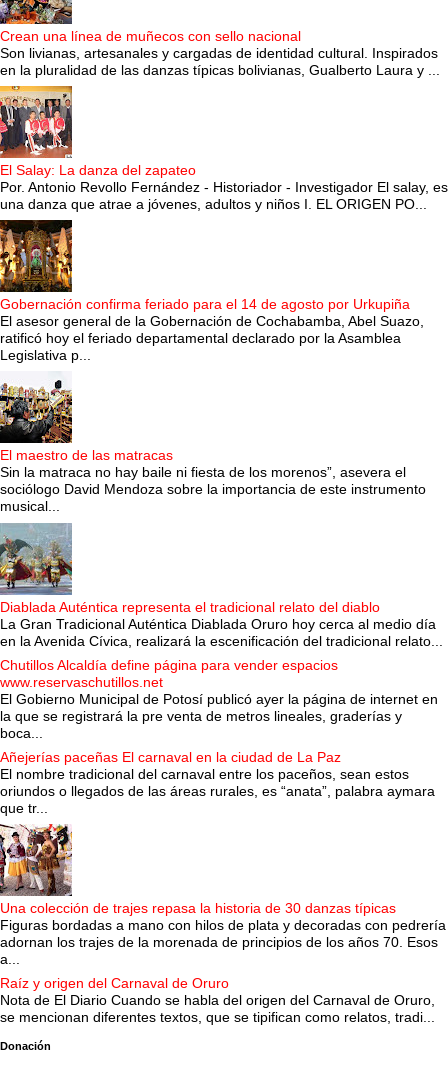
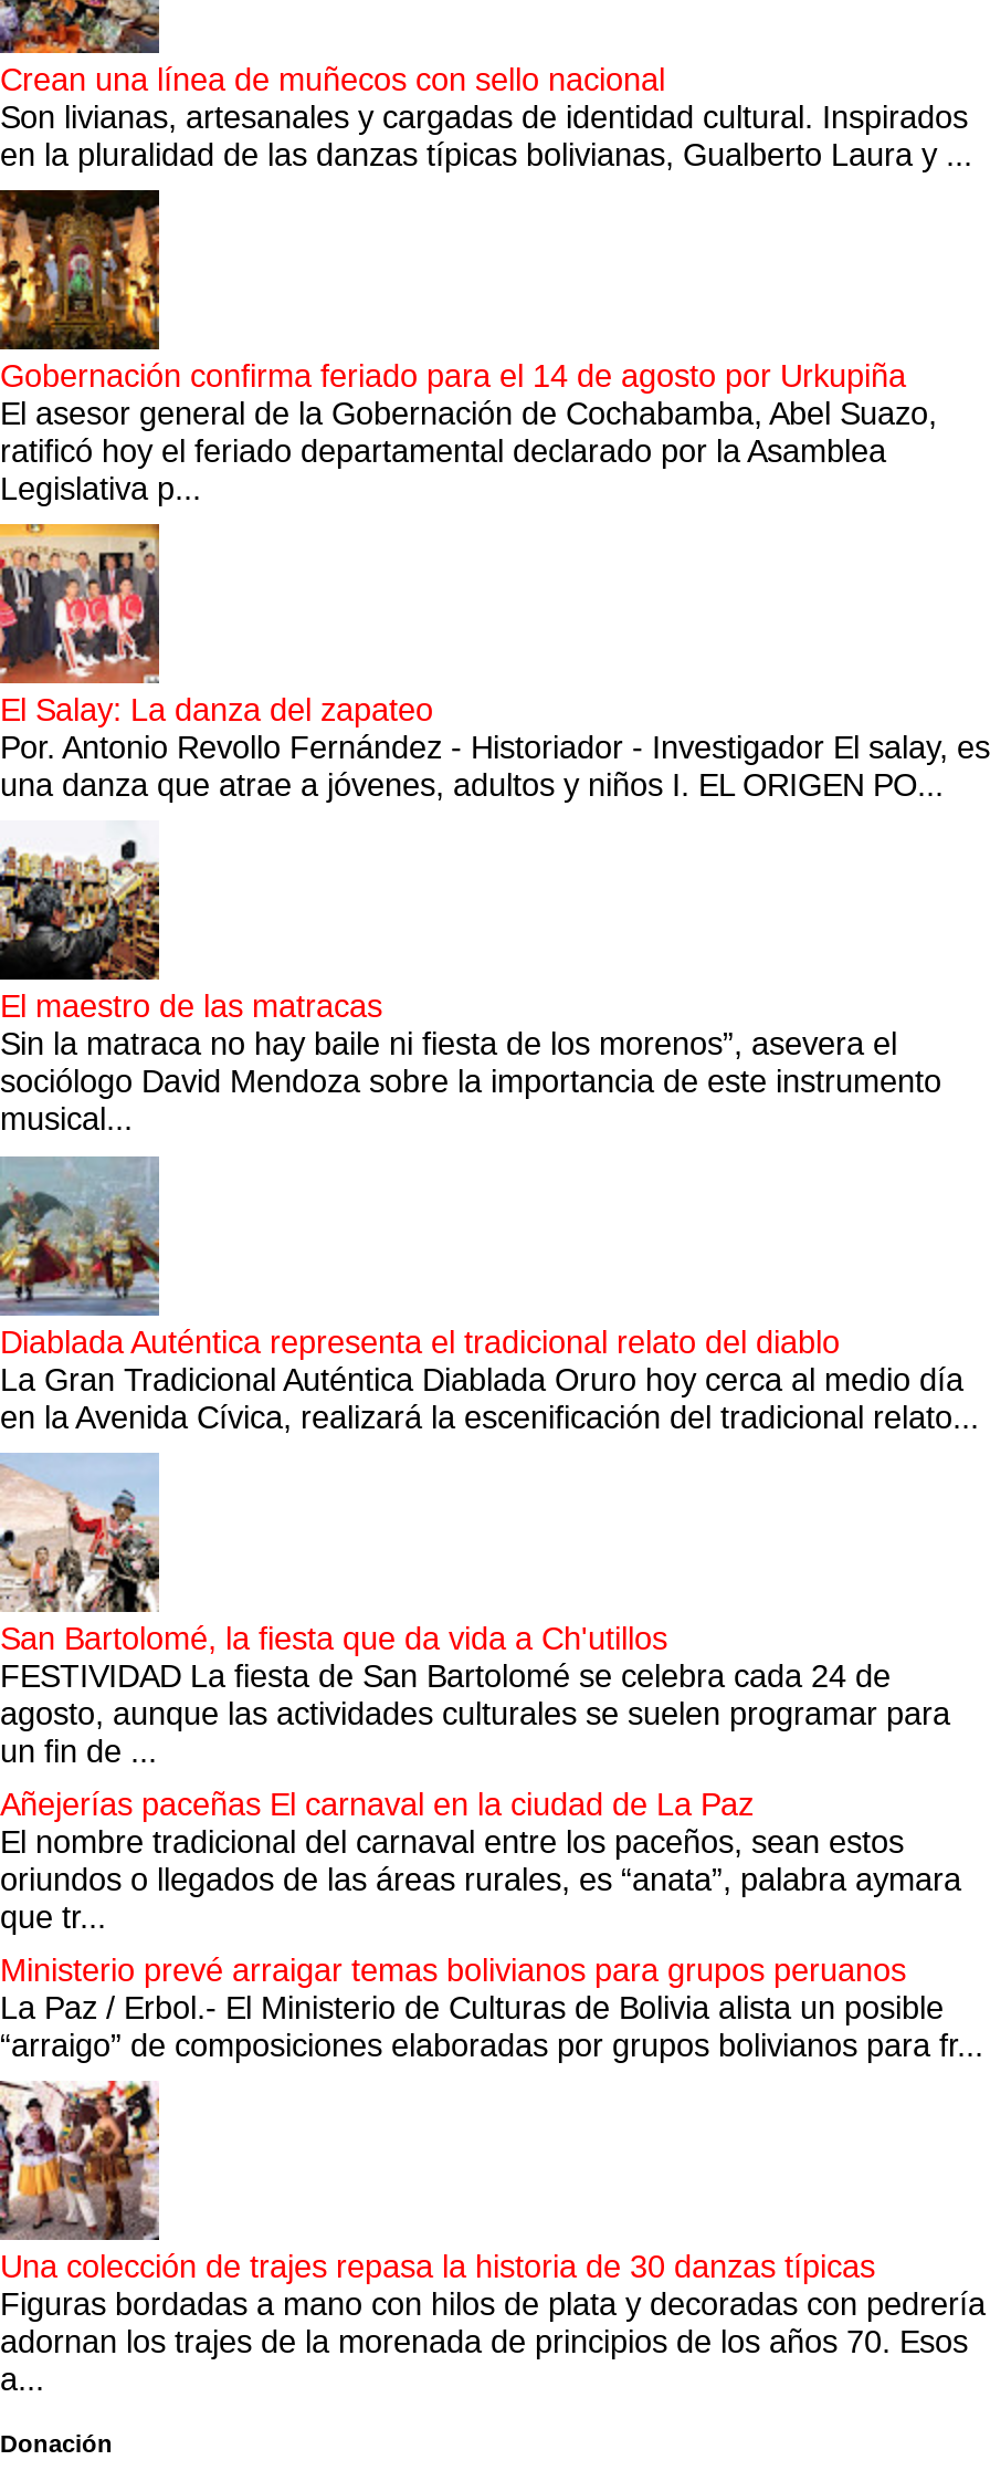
moved [0,85,448,212] -> [0,522,990,803]: [image] | El Salay: La danza del zapateo | Por. Antonio Revollo Fernández - Historiador - Investigador El salay, es | una danza que atrae a jóvenes, adultos y niños I. EL ORIGEN PO...
moved [0,219,424,363] -> [0,188,937,507]: [image] | Gobernación confirma feriado para el 14 de agosto por Urkupiña | El asesor general de la Gobernación de Cochabamba, Abel Suazo, | ratificó hoy el feriado departamental declarado por la Asamblea | Legislativa p...
[0,657,438,741] Chutillos Alcaldía define página para vender espacios | www.reservaschutillos.net | El Gobierno Municipal de Potosí publicó ayer la página de internet en | la que se registrará la pre venta de metros lineales, graderías y | boca... -> [0,1620,950,1769] San Bartolomé, la fiesta que da vida a Ch'utillos | FESTIVIDAD La fiesta de San Bartolomé se celebra cada 24 de | agosto, aunque las actividades culturales se suelen programar para | un fin de ...
none -> [0,1953,983,2064] Ministerio prevé arraigar temas bolivianos para grupos peruanos | La Paz / Erbol.- El Ministerio de Culturas de Bolivia alista un posible | “arraigo” de composiciones elaboradas por grupos bolivianos para fr...
moved [0,820,446,967] -> [0,2072,986,2398]: [image] | Una colección de trajes repasa la historia de 30 danzas típicas | Figuras bordadas a mano con hilos de plata y decoradas con pedrería | adornan los trajes de la morenada de principios de los años 70. Esos | a...
[0,975,435,1025] Raíz y origen del Carnaval de Oruro | Nota de El Diario Cuando se habla del origen del Carnaval de Oruro, | se mencionan diferentes textos, que se tipifican como relatos, tradi... -> none

